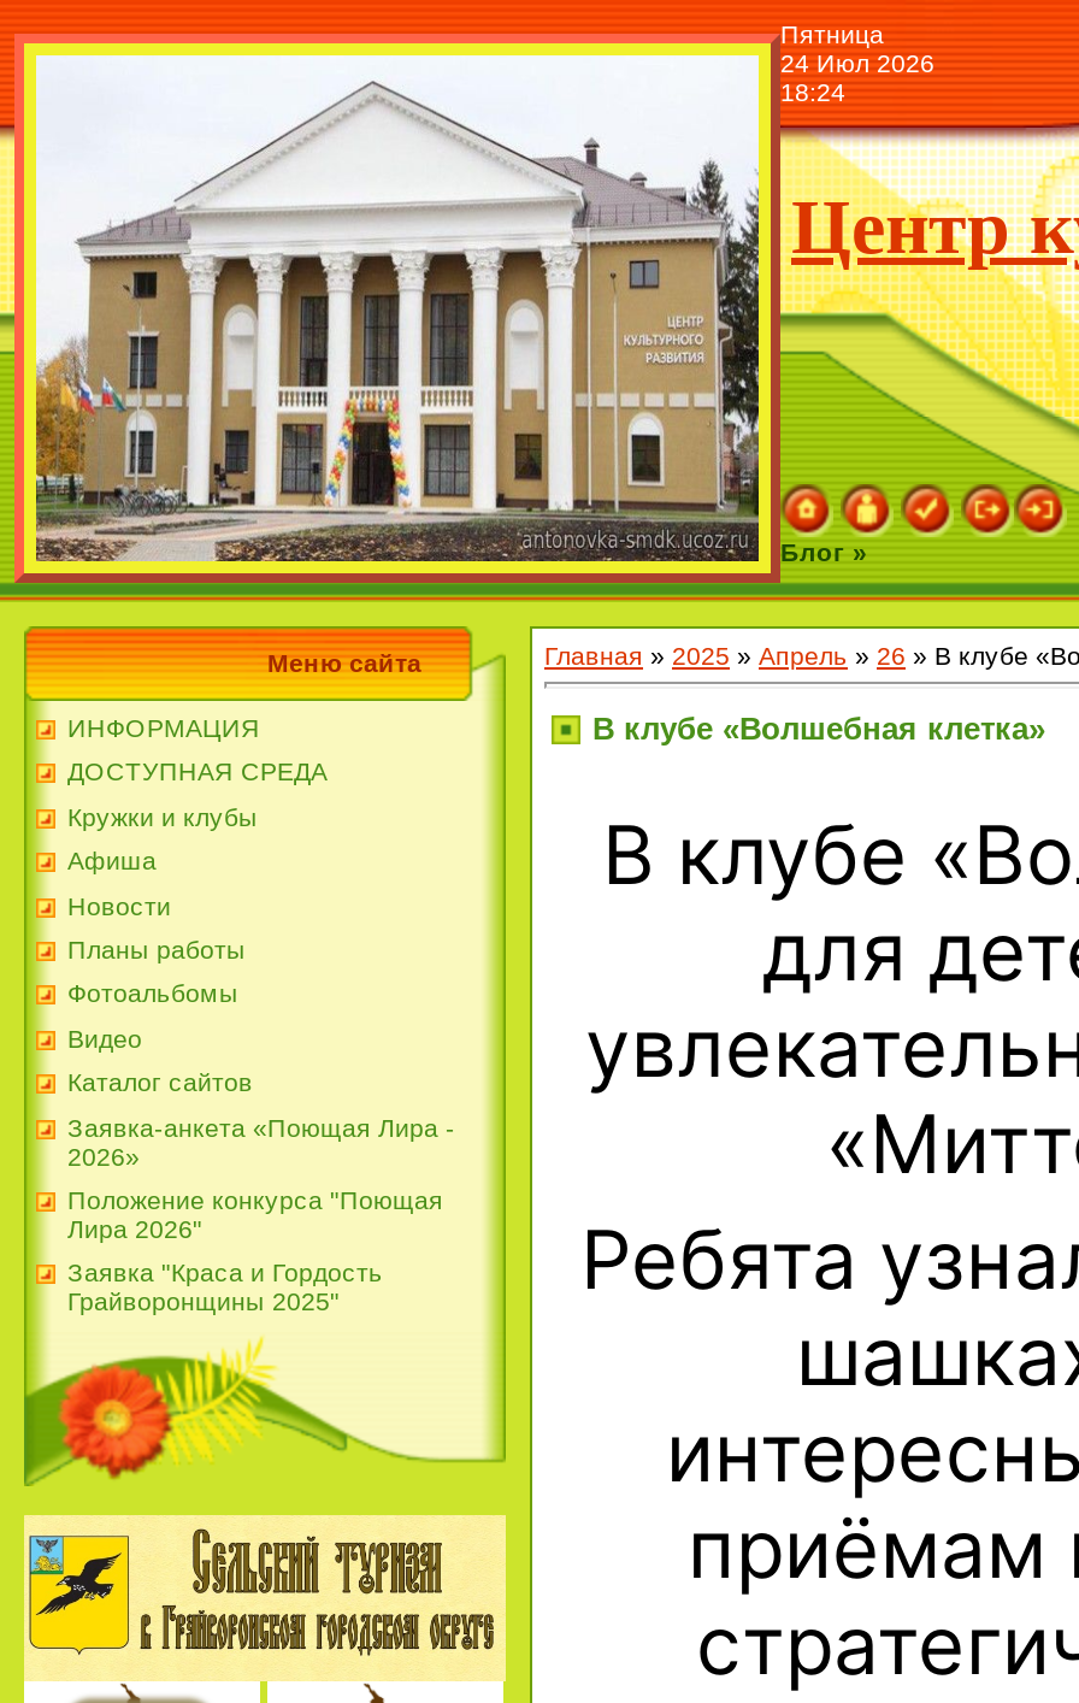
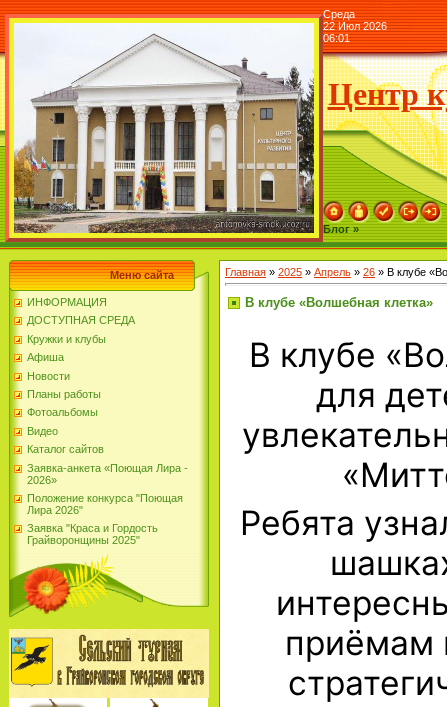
[780,19,934,106] Пятница | 24 Июл 2026 | 18:24 -> [323,8,387,44] Среда | 22 Июл 2026 | 06:01

